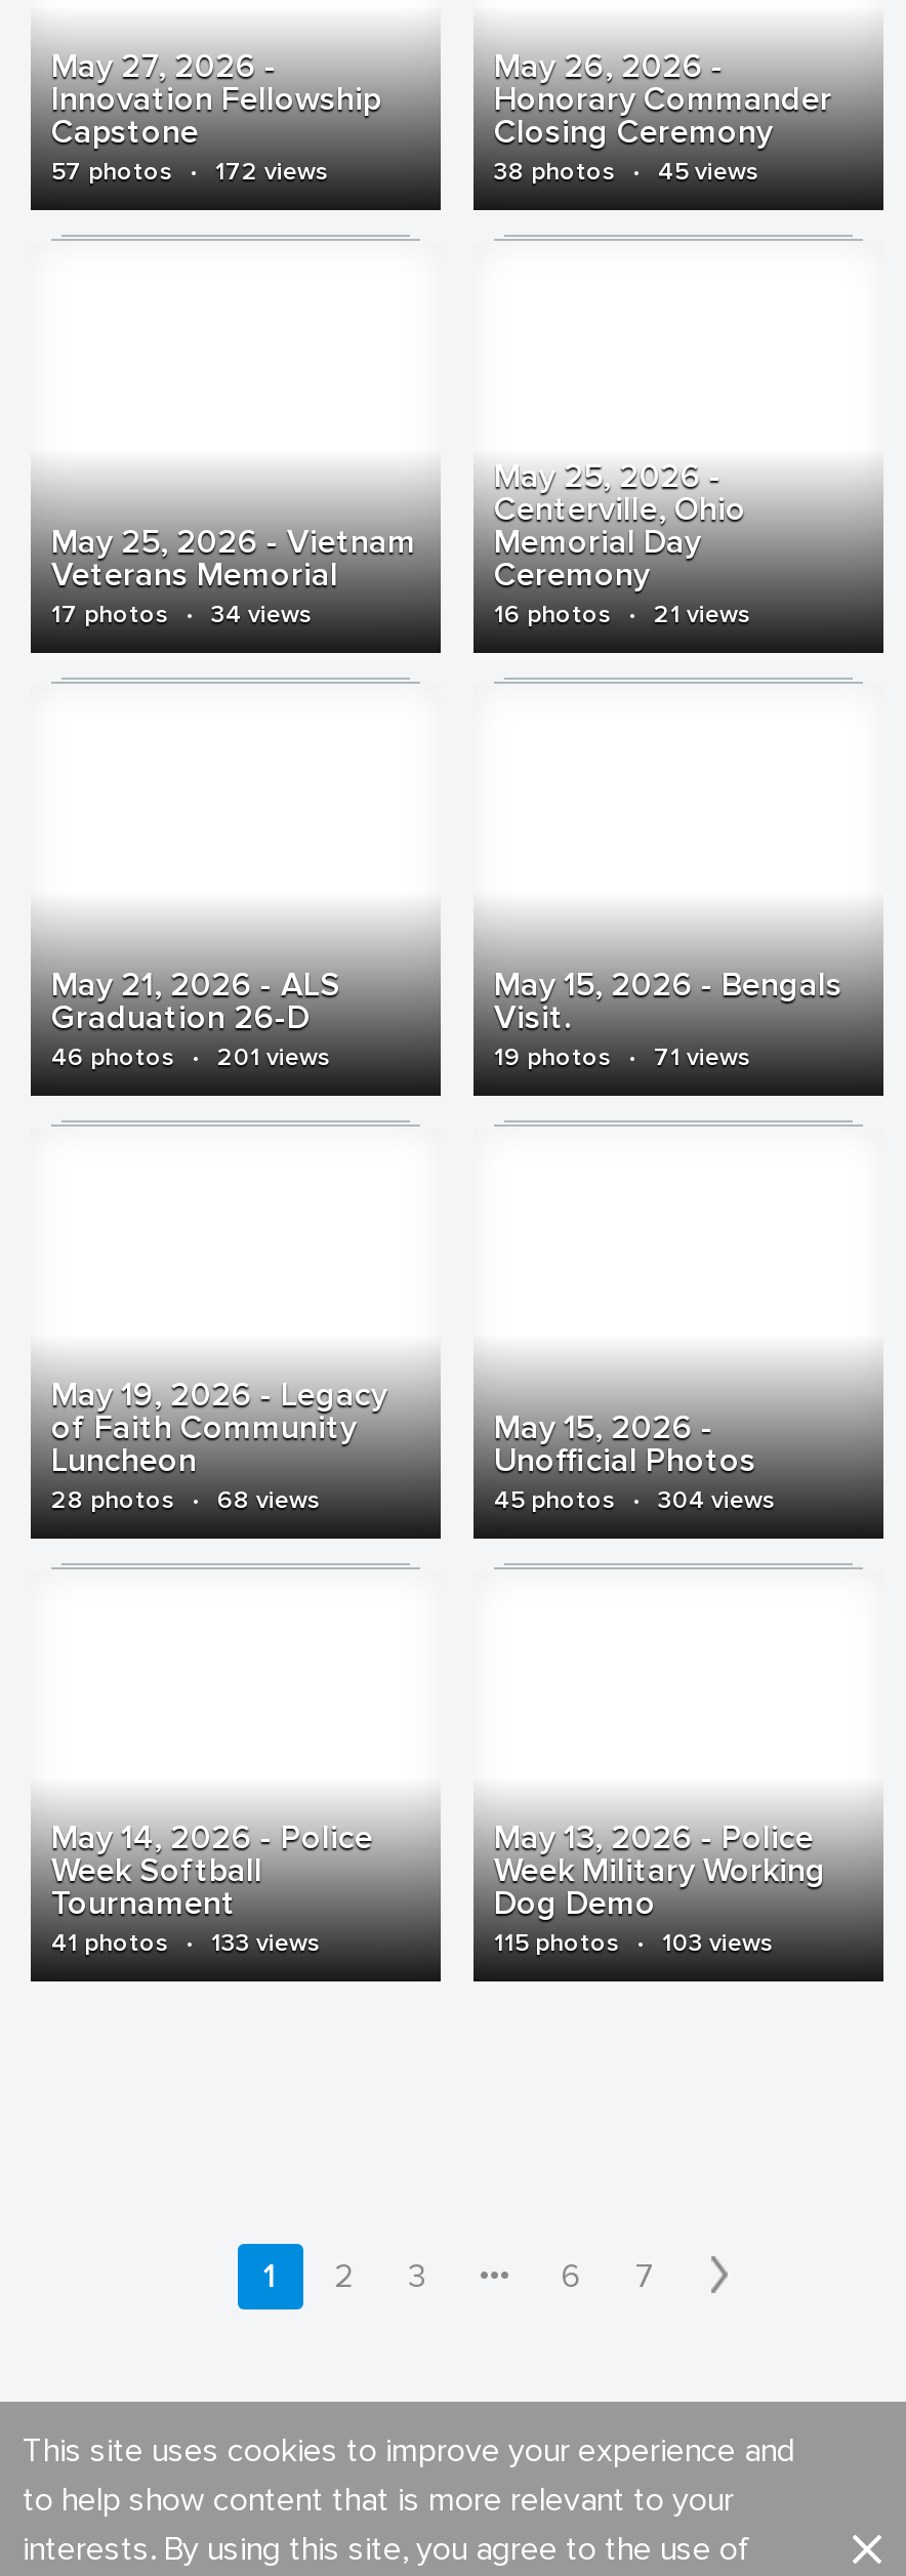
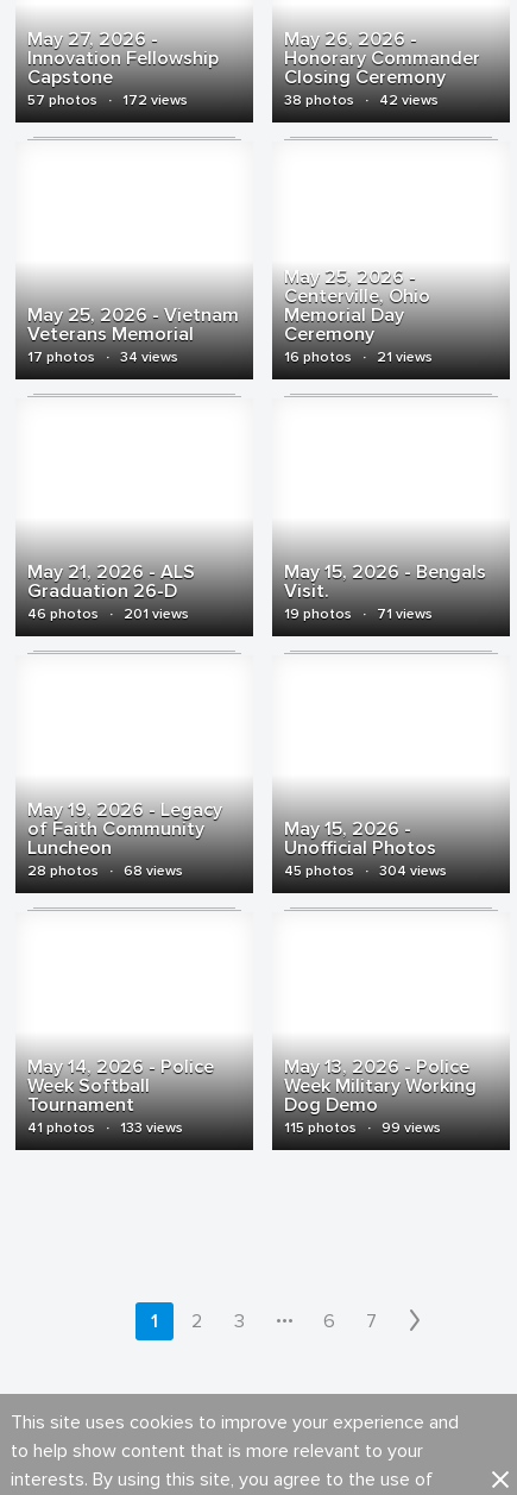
[494,157,758,188] 38 photos · 45 views -> [284,92,439,109] 38 photos · 42 views
[494,1928,773,1959] 115 photos · 103 views -> [284,1119,441,1137] 115 photos · 99 views

